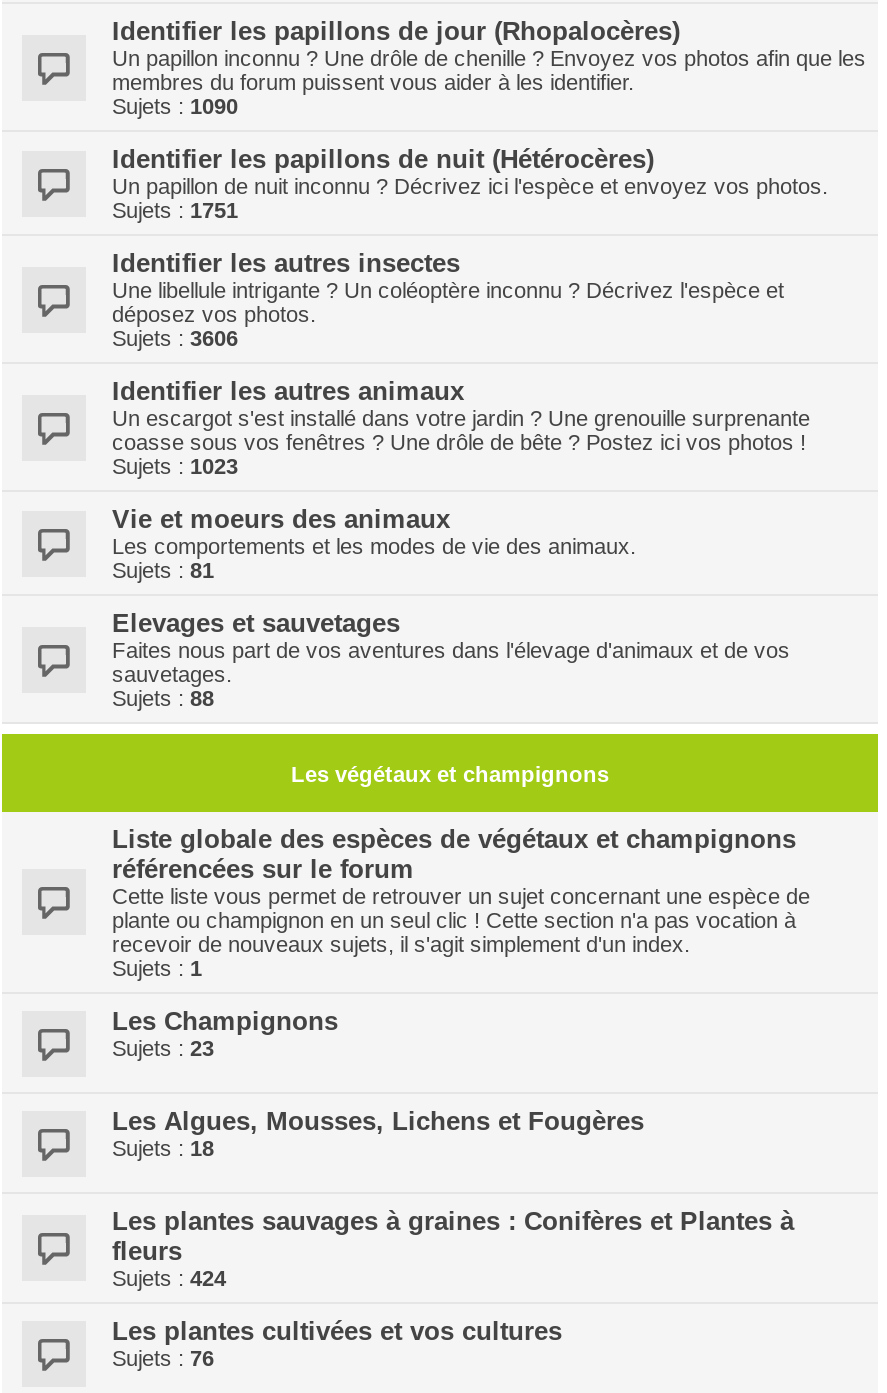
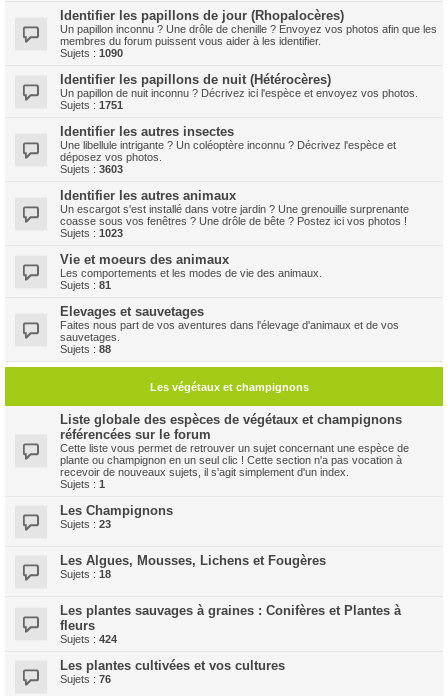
[112,326,238,350] Sujets : 3606 -> [60,163,123,175] Sujets : 3603

